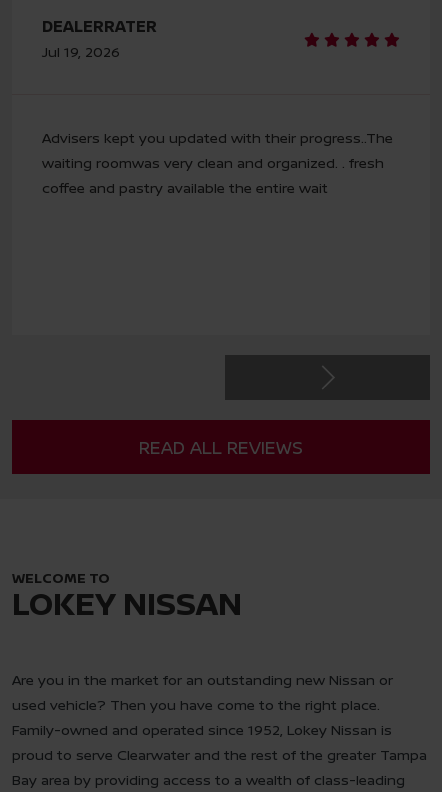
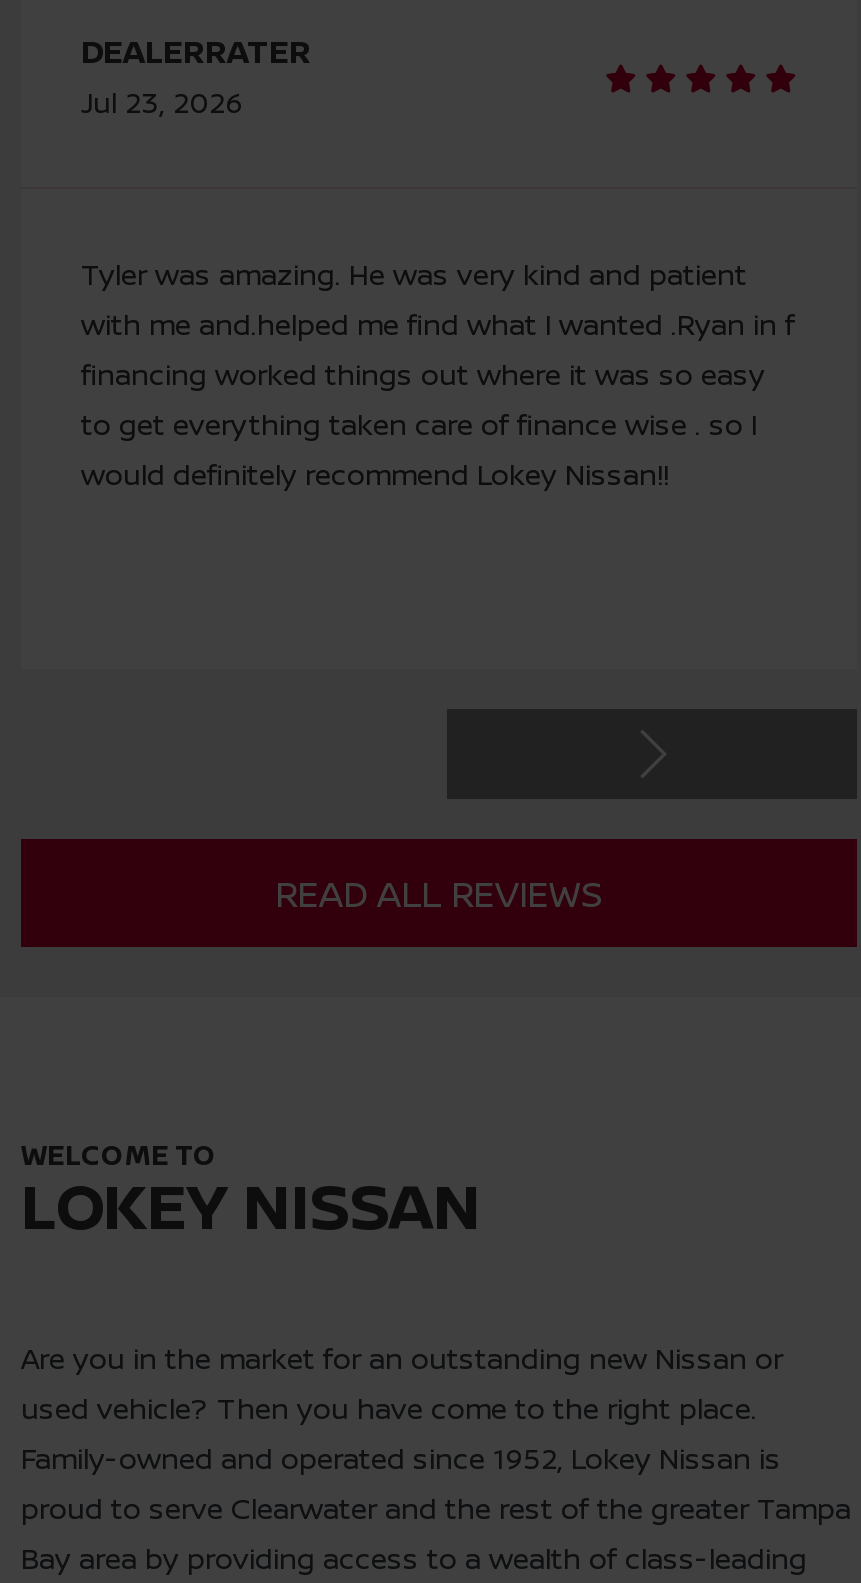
[42,42,120,61] Jul 19, 2026 -> [81,83,243,121] Jul 23, 2026
[42,128,393,197] Advisers kept you updated with their progress..The | waiting roomwas very clean and organized. . fresh | coffee and pastry available the entire wait -> [81,255,795,493] Tyler was amazing. He was very kind and patient | with me and.helped me find what I wanted .Ryan in f | financing worked things out where it was so easy | to get everything taken care of finance wise . so I | would definitely recommend Lokey Nissan!!

